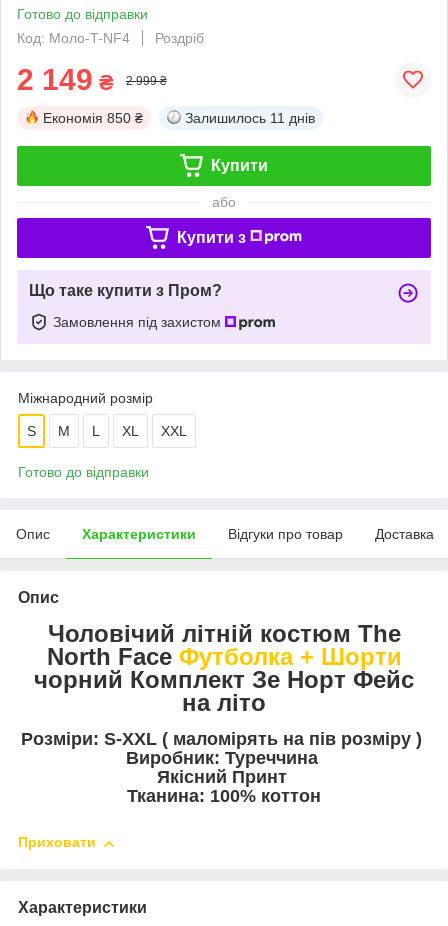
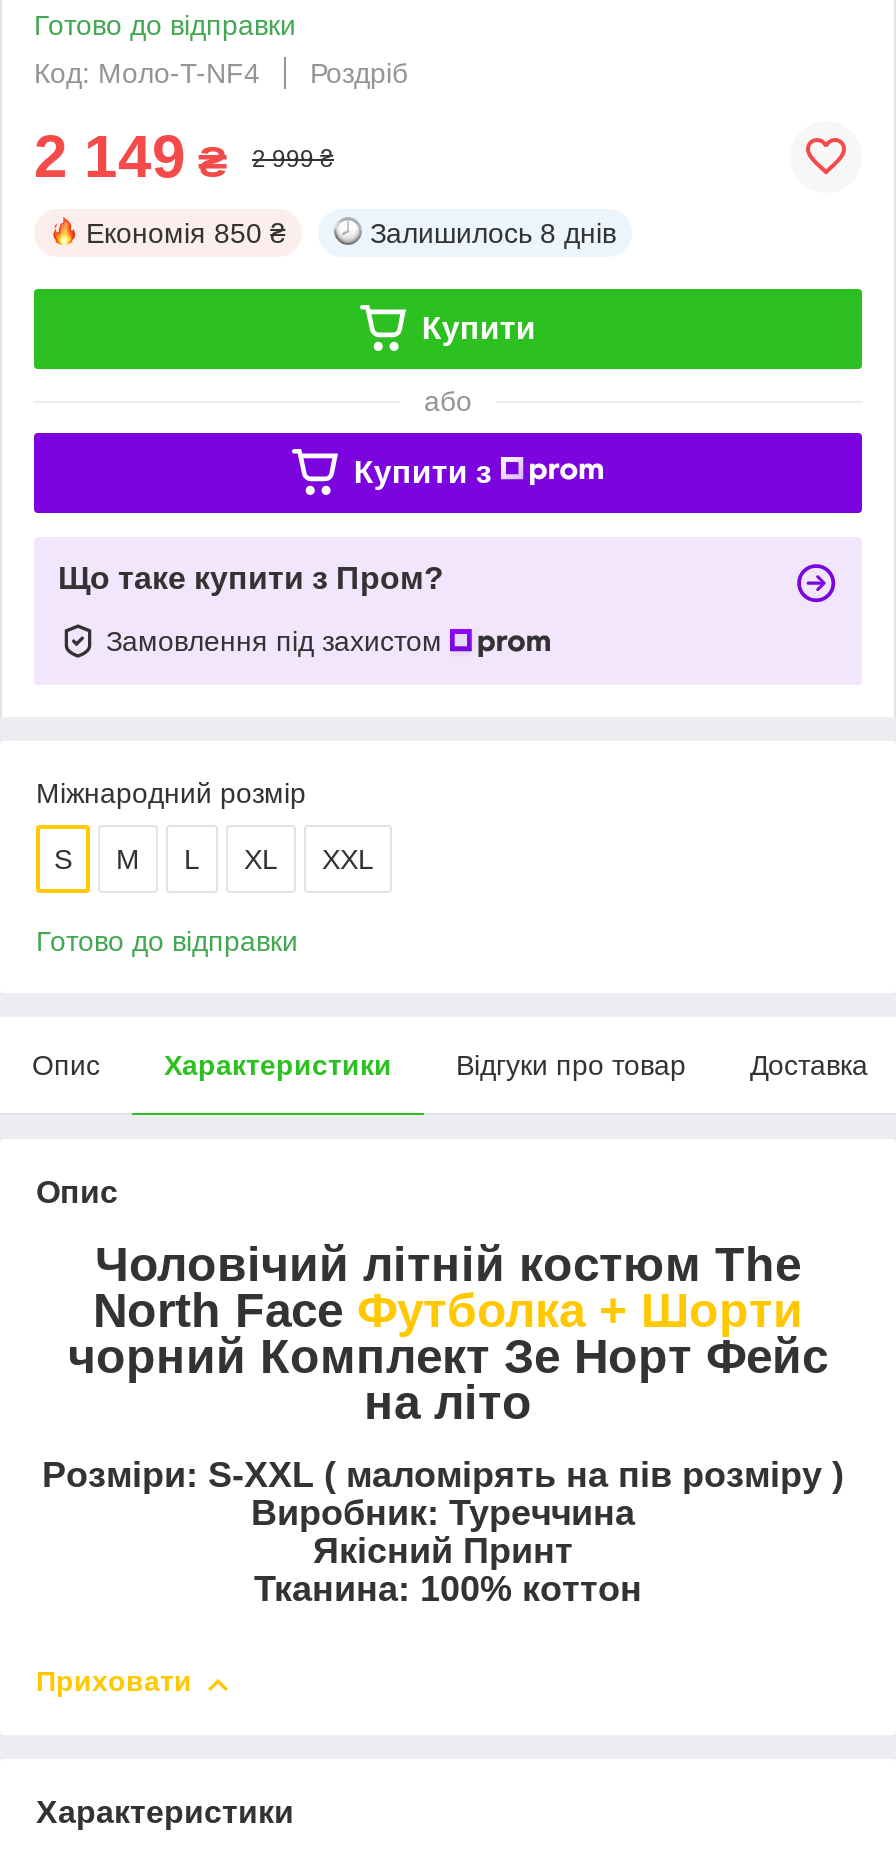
[185,110,315,126] Залишилось 11 днів -> [370,217,616,249] Залишилось 8 днів

